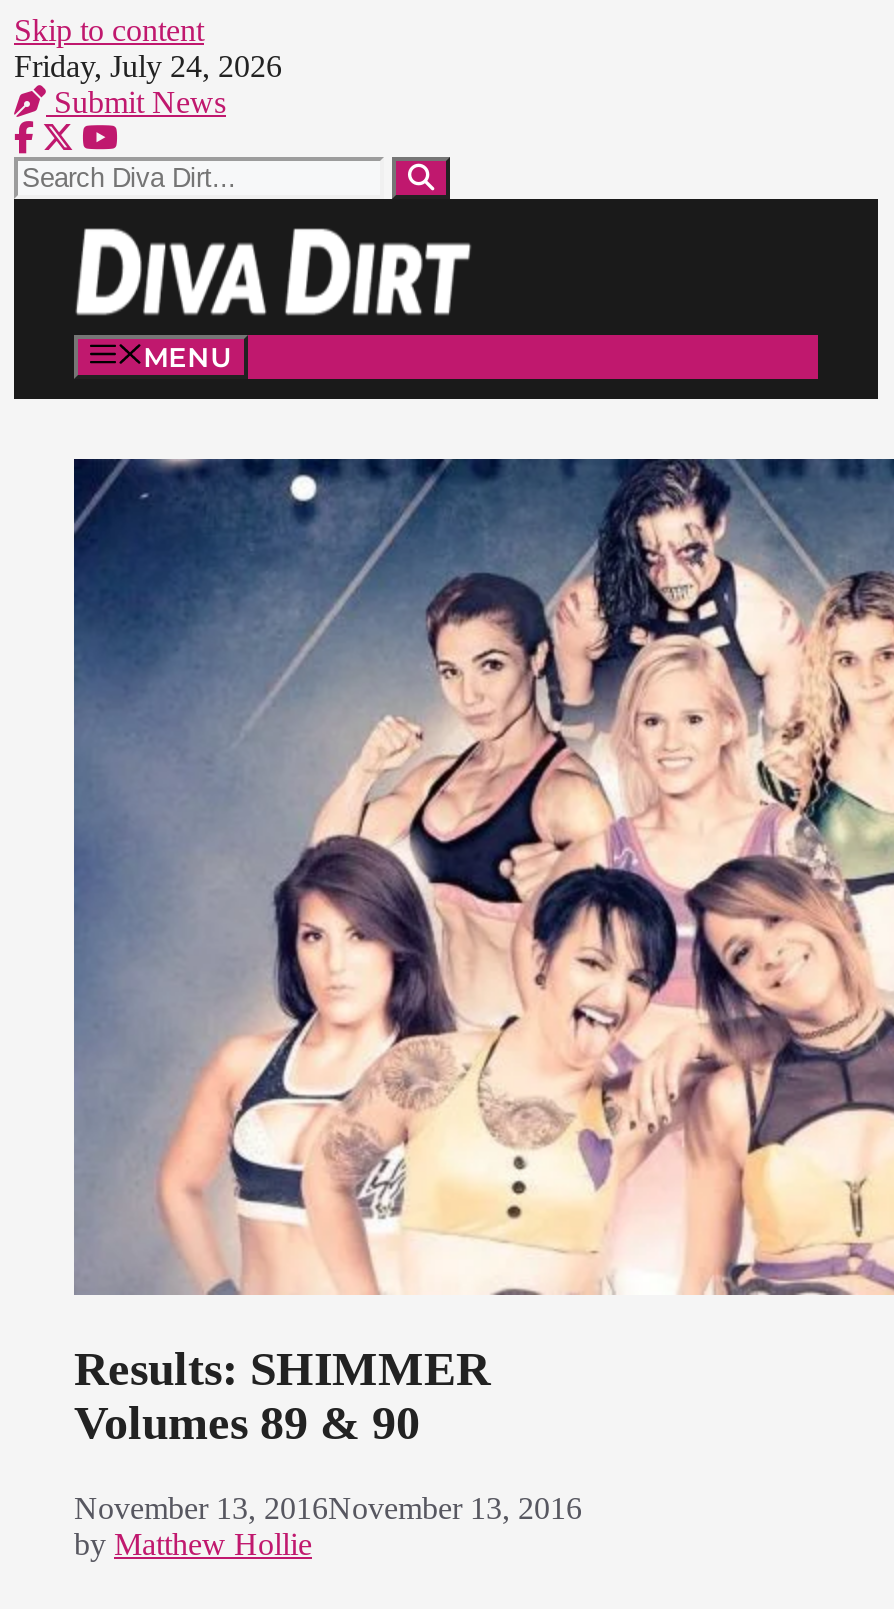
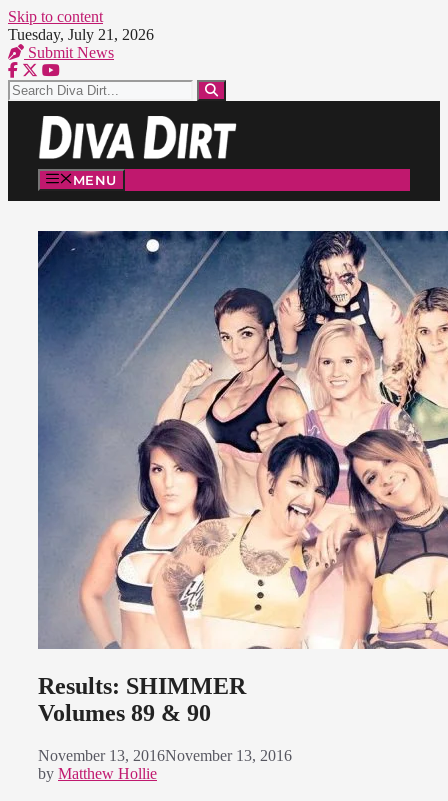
[14,49,282,83] Friday, July 24, 2026 -> [8,26,154,43] Tuesday, July 21, 2026

